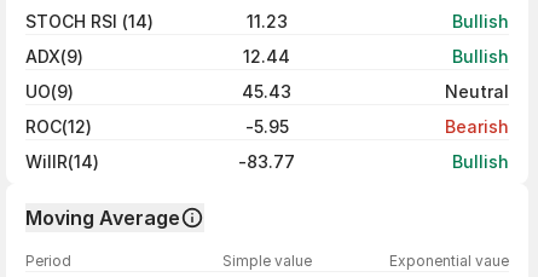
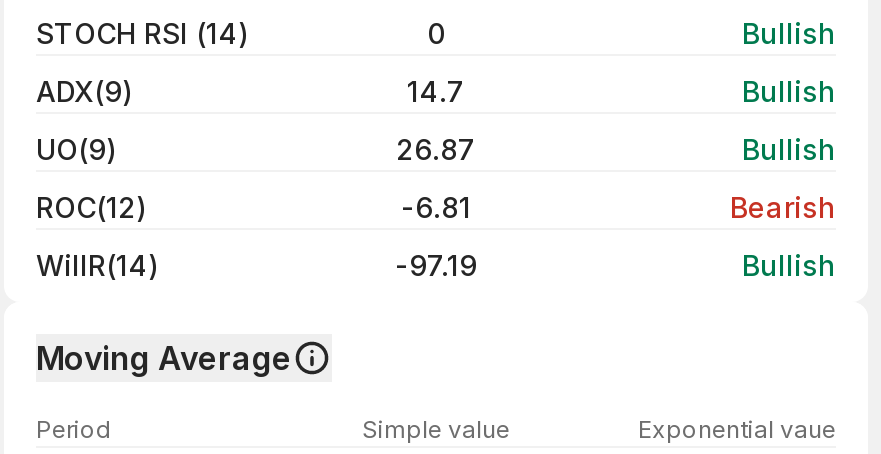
[247,11,288,31] 11.23 -> [427,16,445,50] 0
[244,46,291,67] 12.44 -> [407,74,465,108] 14.7
[242,81,509,102] 45.43 | Neutral -> [396,132,836,166] 26.87 | Bullish
[245,116,289,137] -5.95 -> [401,190,471,224] -6.81
[239,151,296,172] -83.77 -> [395,248,477,282] -97.19

